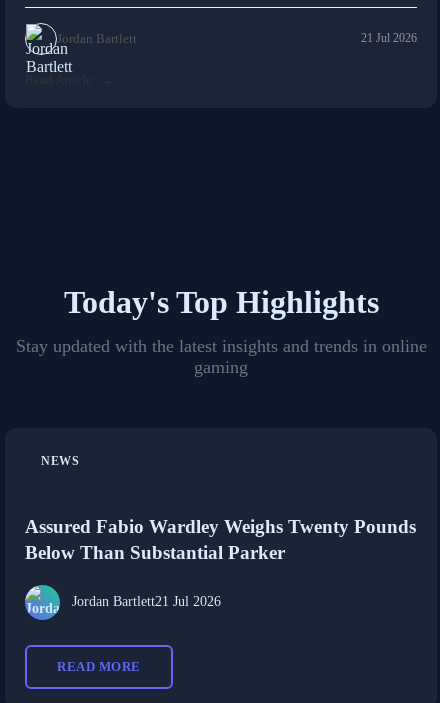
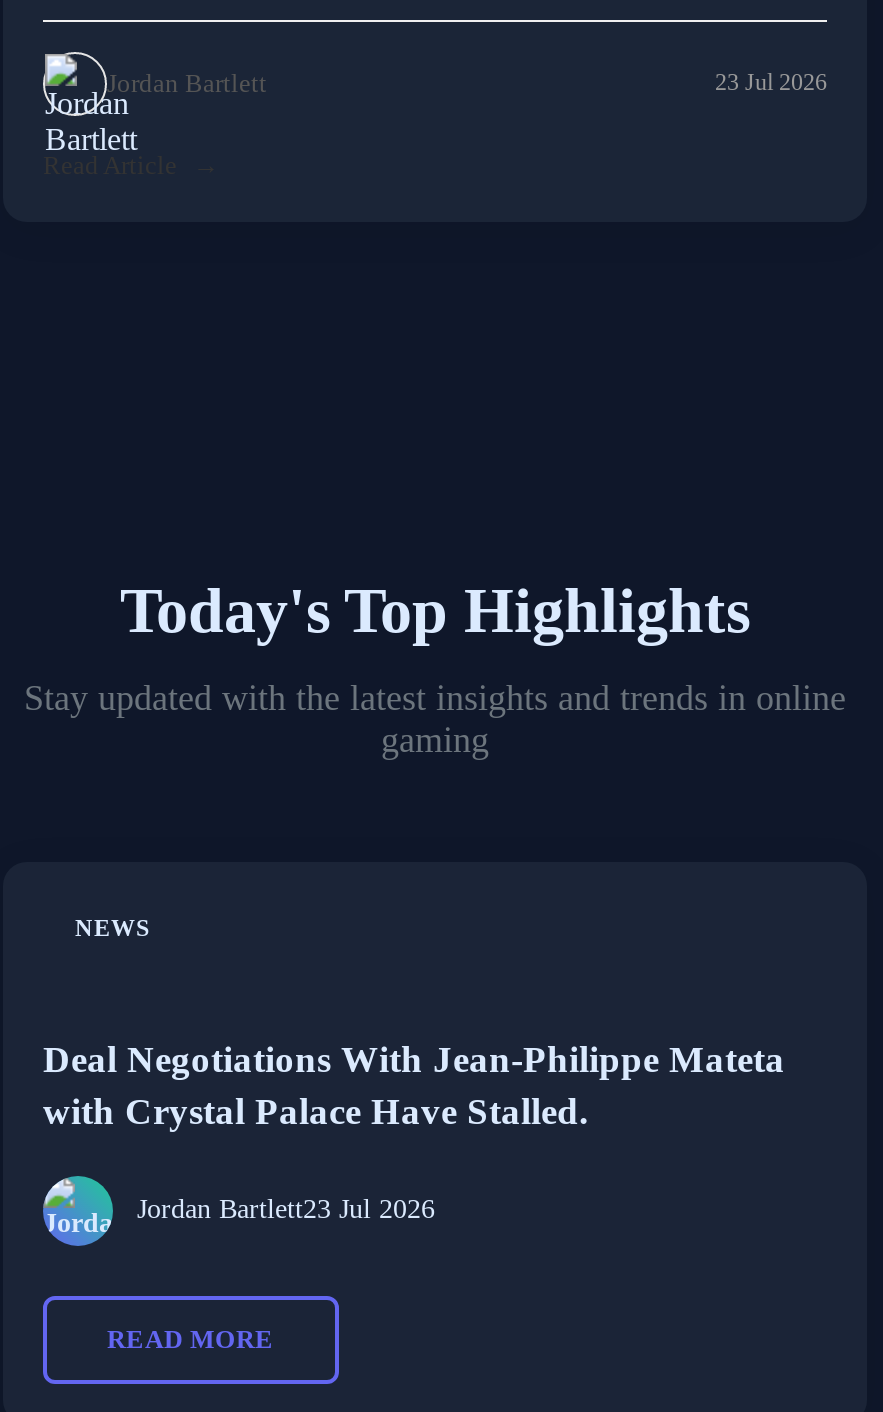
[361,31,417,45] 21 Jul 2026 -> [715,68,827,96] 23 Jul 2026
[25,516,416,563] Assured Fabio Wardley Weighs Twenty Pounds | Below Than Substantial Parker -> [43,1038,785,1132] Deal Negotiations With Jean-Philippe Mateta | with Crystal Palace Have Stalled.
[72,594,221,609] Jordan Bartlett21 Jul 2026 -> [137,1194,435,1224] Jordan Bartlett23 Jul 2026

